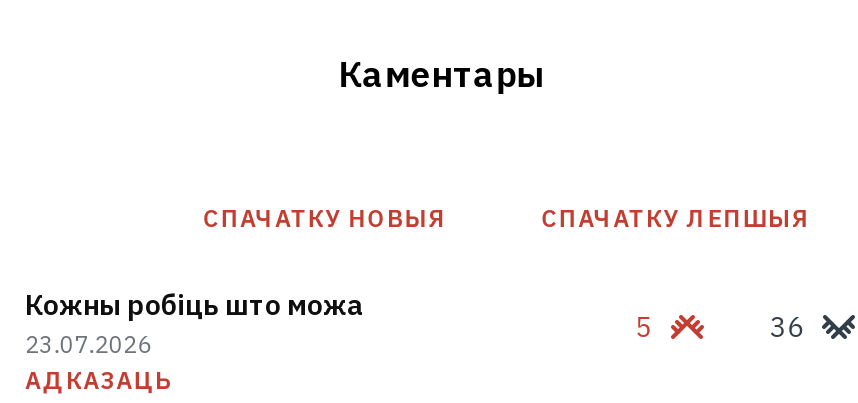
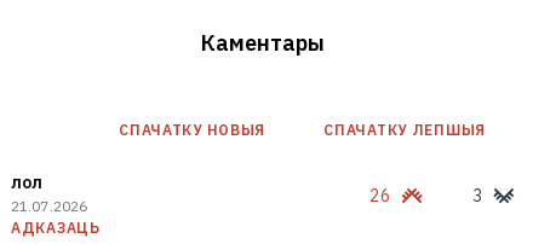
[25,287,365,359] Кожны робіць што можа | 23.07.2026 -> [11,171,87,215] лол | 21.07.2026
[635,309,805,345] 5 | 36 -> [370,185,483,206] 26 | 3

